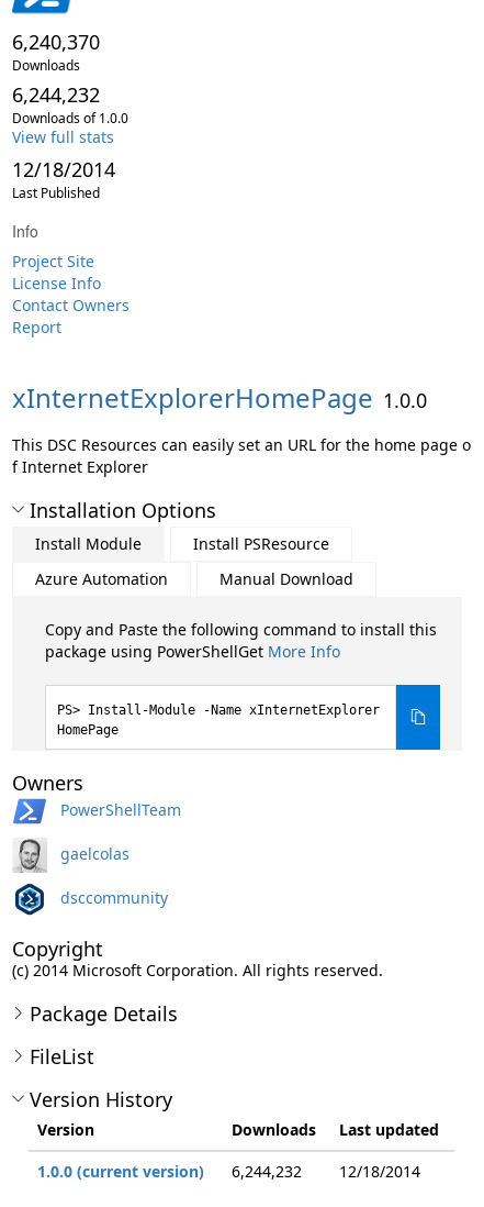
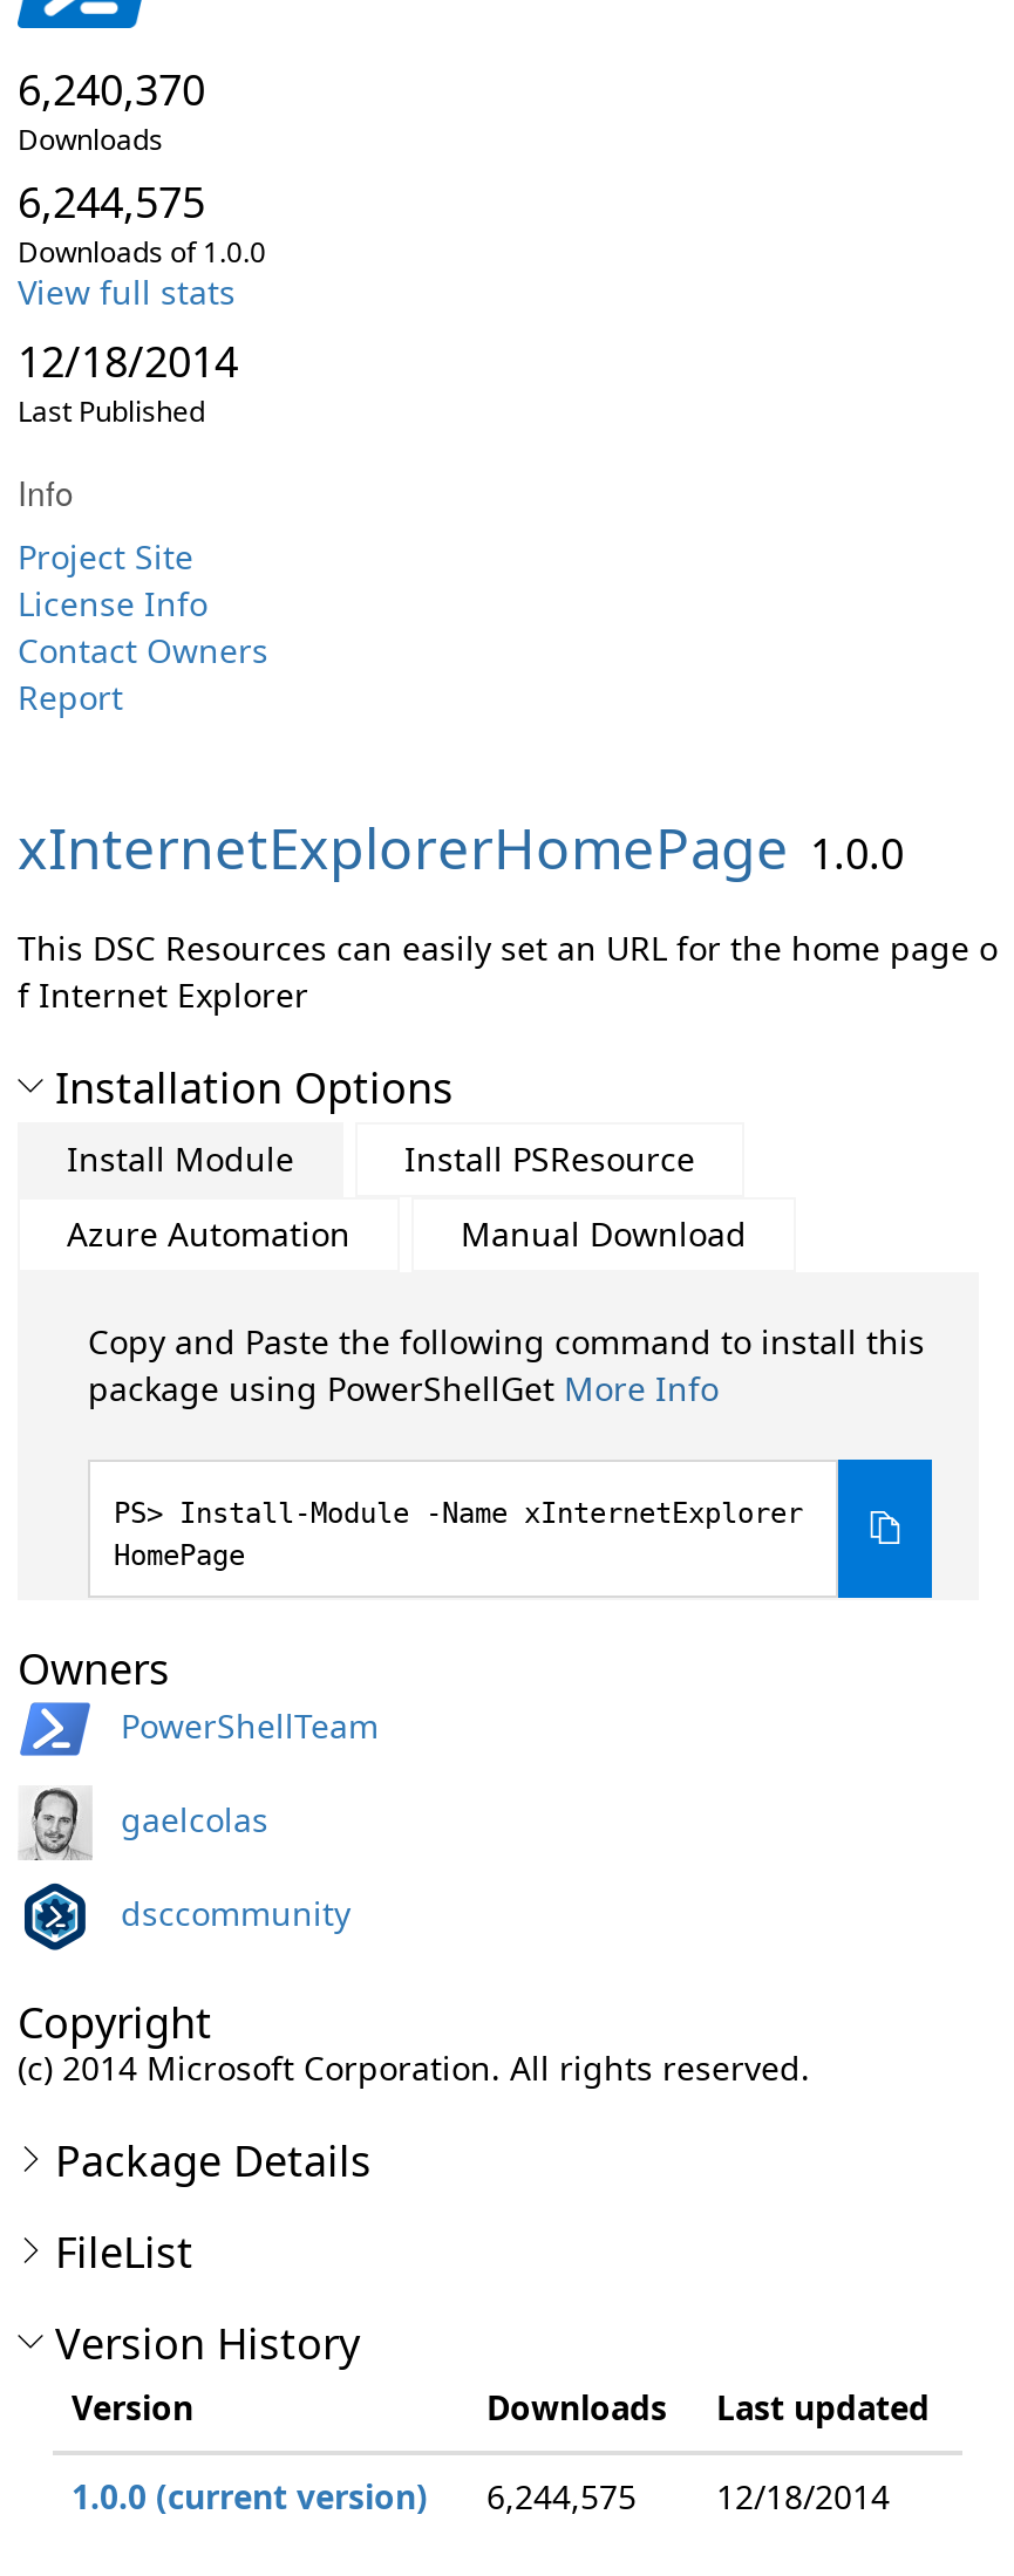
[12,81,100,108] 6,244,232 -> [18,173,205,230] 6,244,575
[37,1161,420,1182] 1.0.0 (current version) 6,244,232 12/18/2014 -> [72,2474,890,2519] 1.0.0 (current version) 6,244,575 12/18/2014

